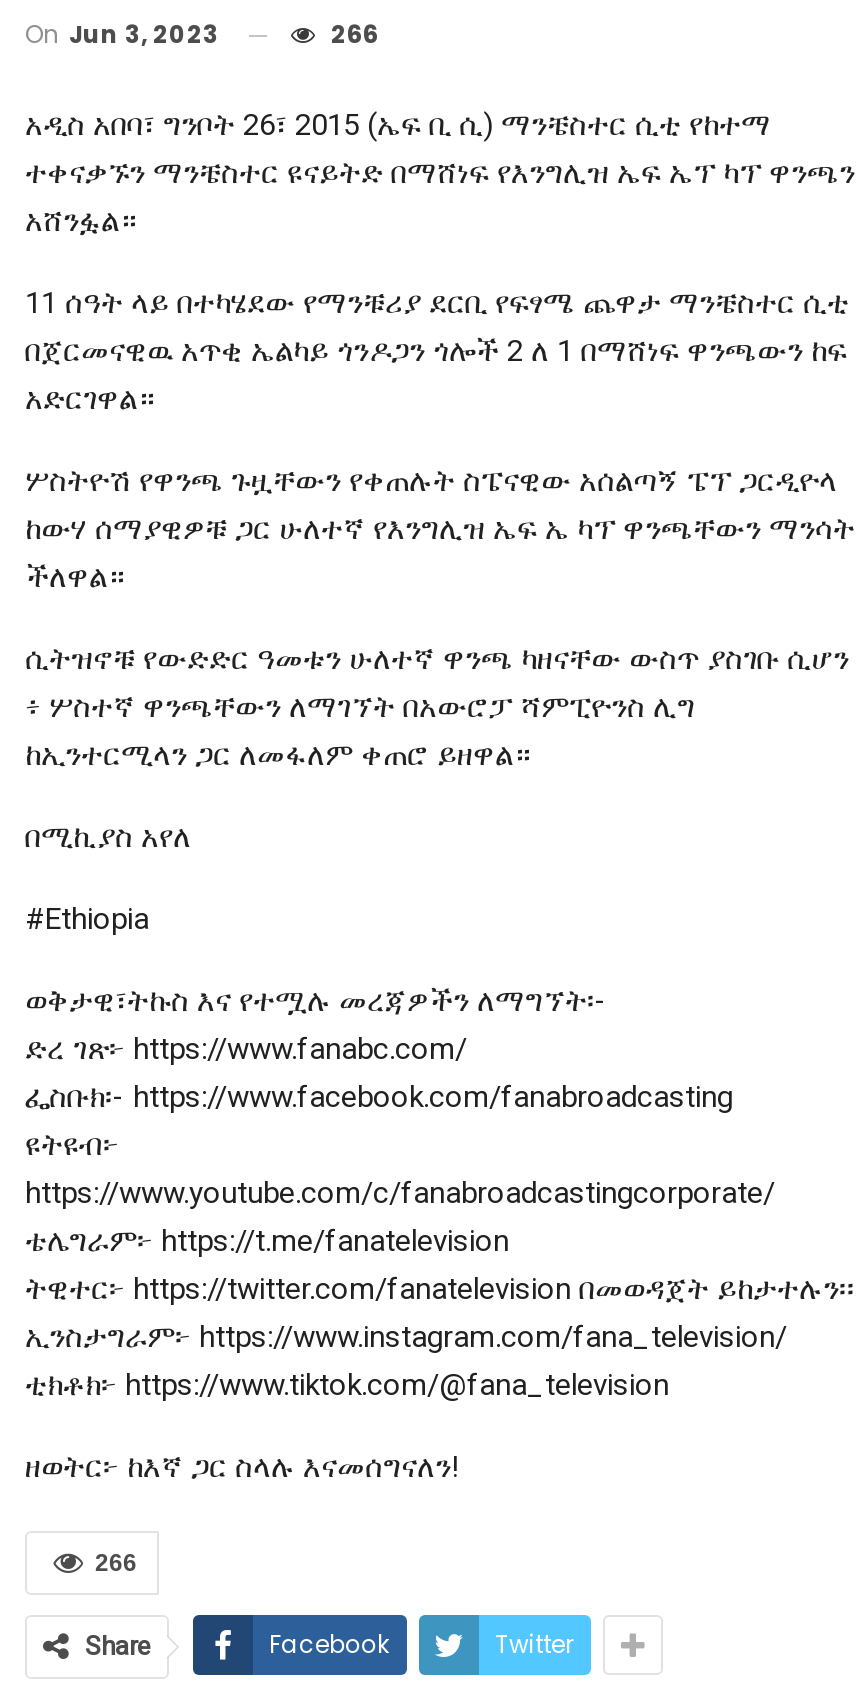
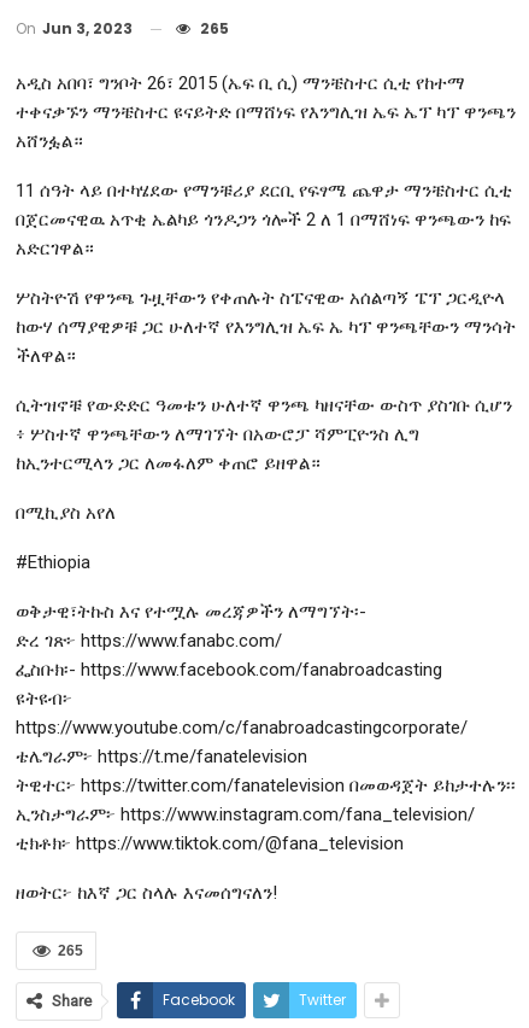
[331,16,379,50] 266 -> [200,18,229,38] 265
[95,1548,137,1576] 266 -> [58,942,83,959] 265

